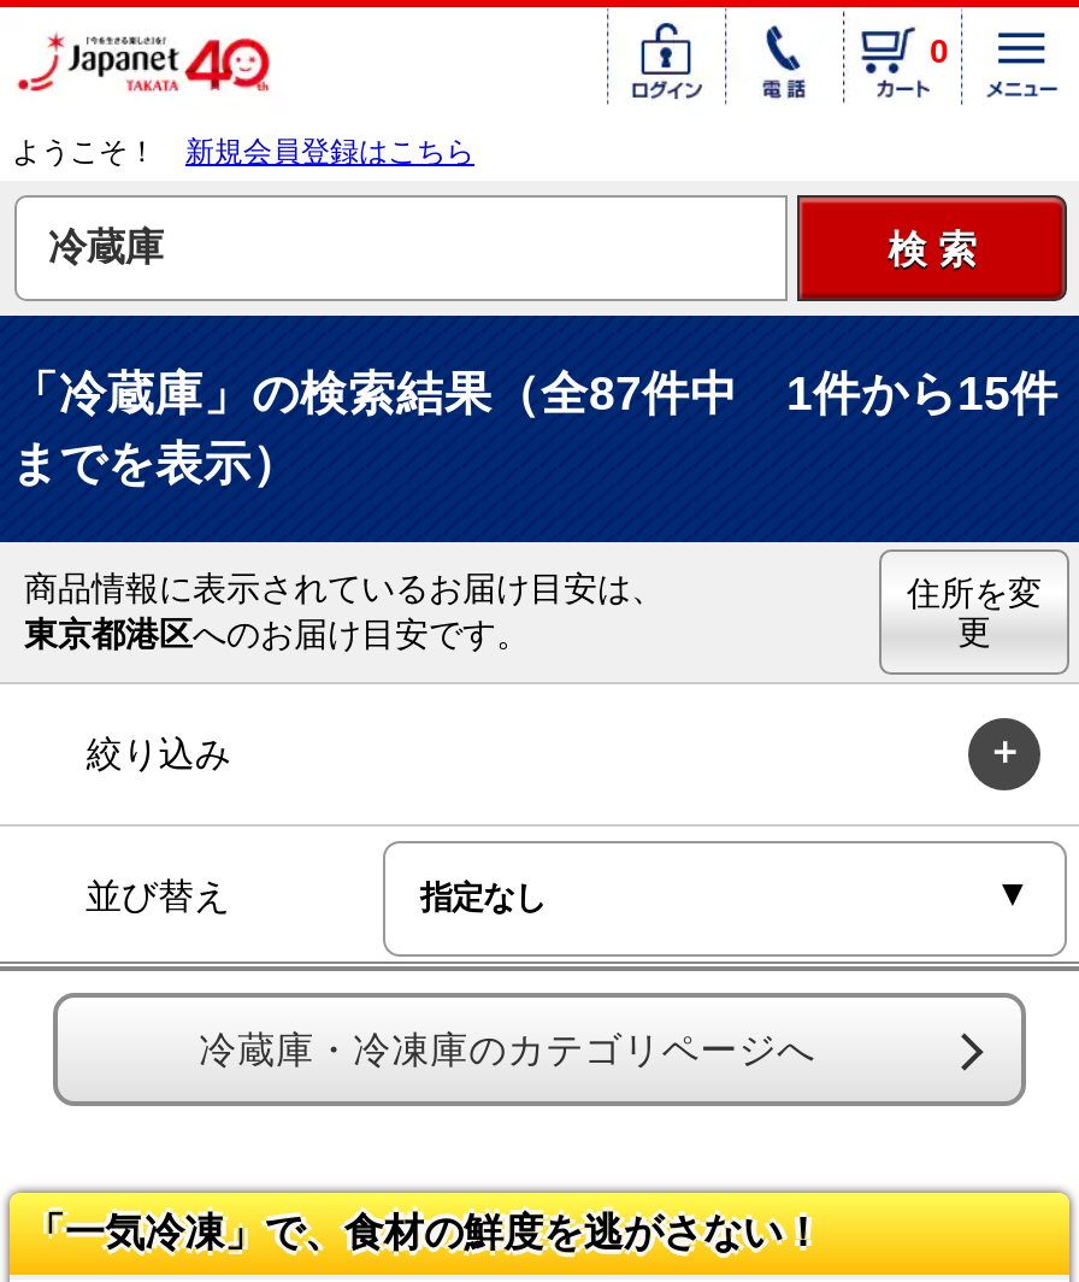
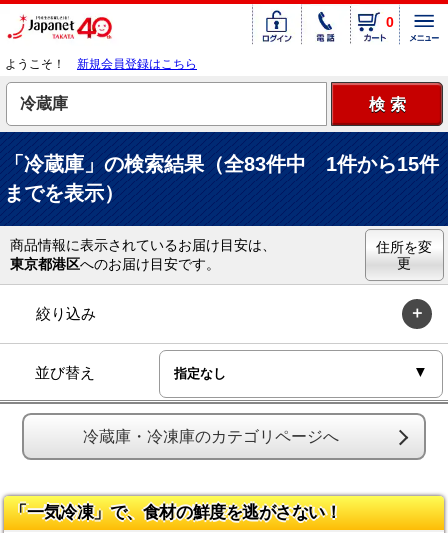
[11,366,1059,419] 「冷蔵庫」の検索結果（全87件中 1件から15件 -> [4,153,439,175] 「冷蔵庫」の検索結果（全83件中 1件から15件

